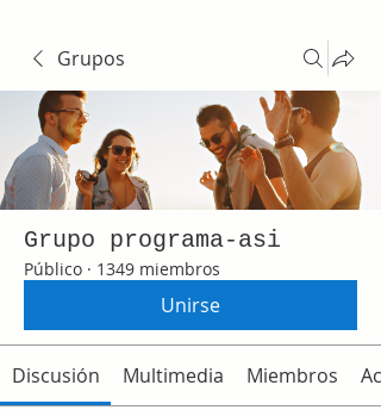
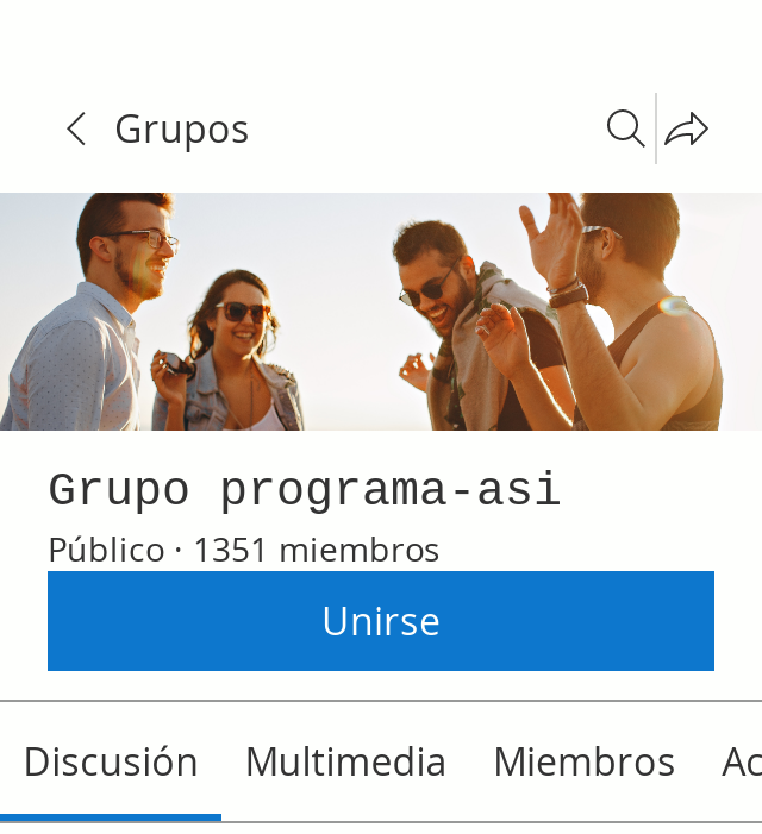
[24,257,220,280] Público · 1349 miembros -> [48,526,441,571] Público · 1351 miembros

